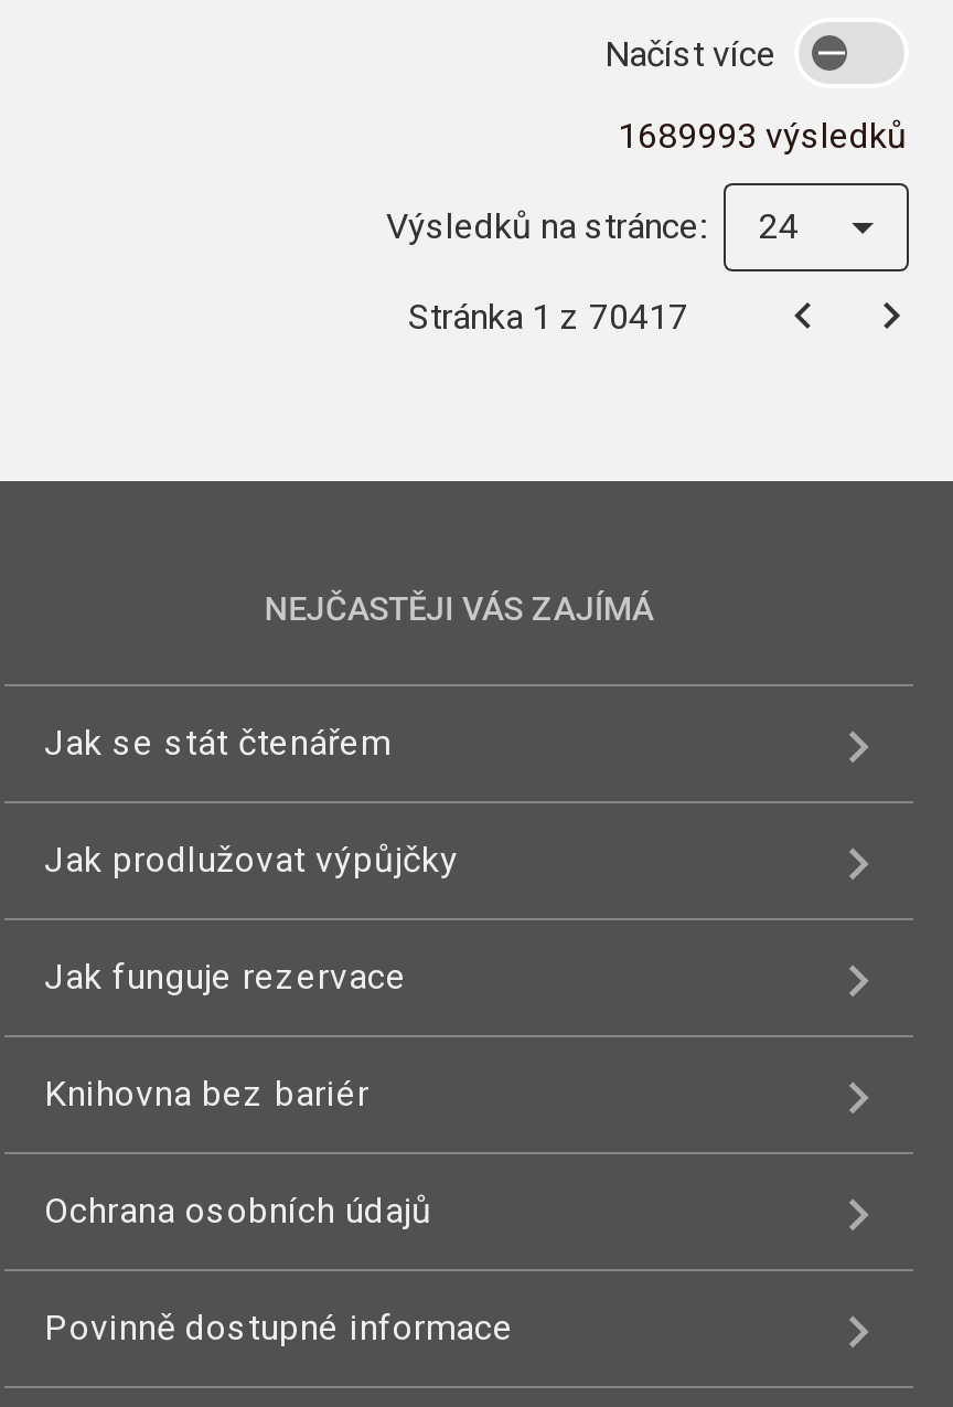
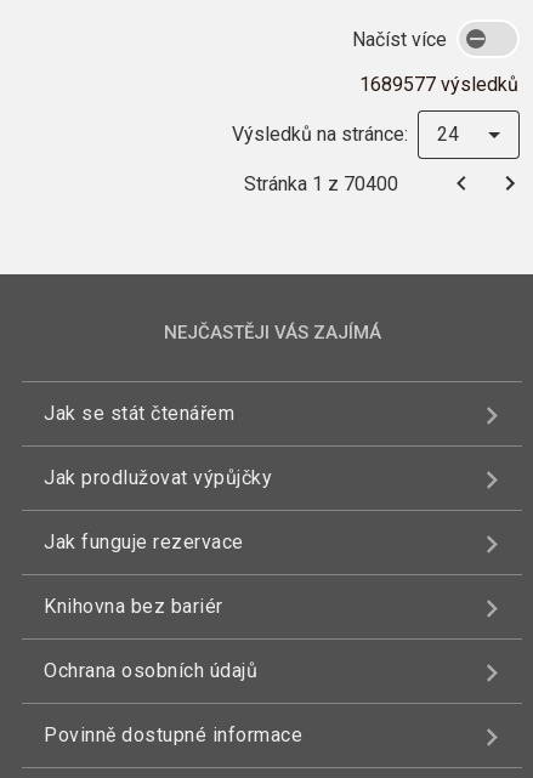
[618,115,907,157] 1689993 výsledků -> [359,73,518,96] 1689577 výsledků
[408,295,688,337] Stránka 1 z 70417 -> [244,172,398,195] Stránka 1 z 70400

